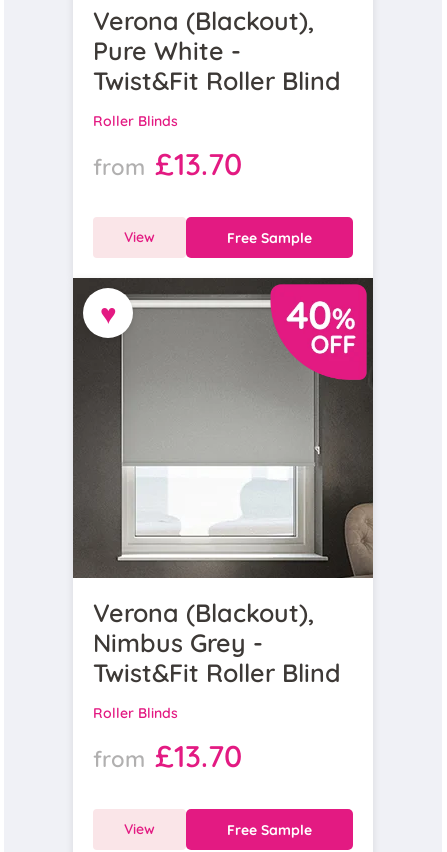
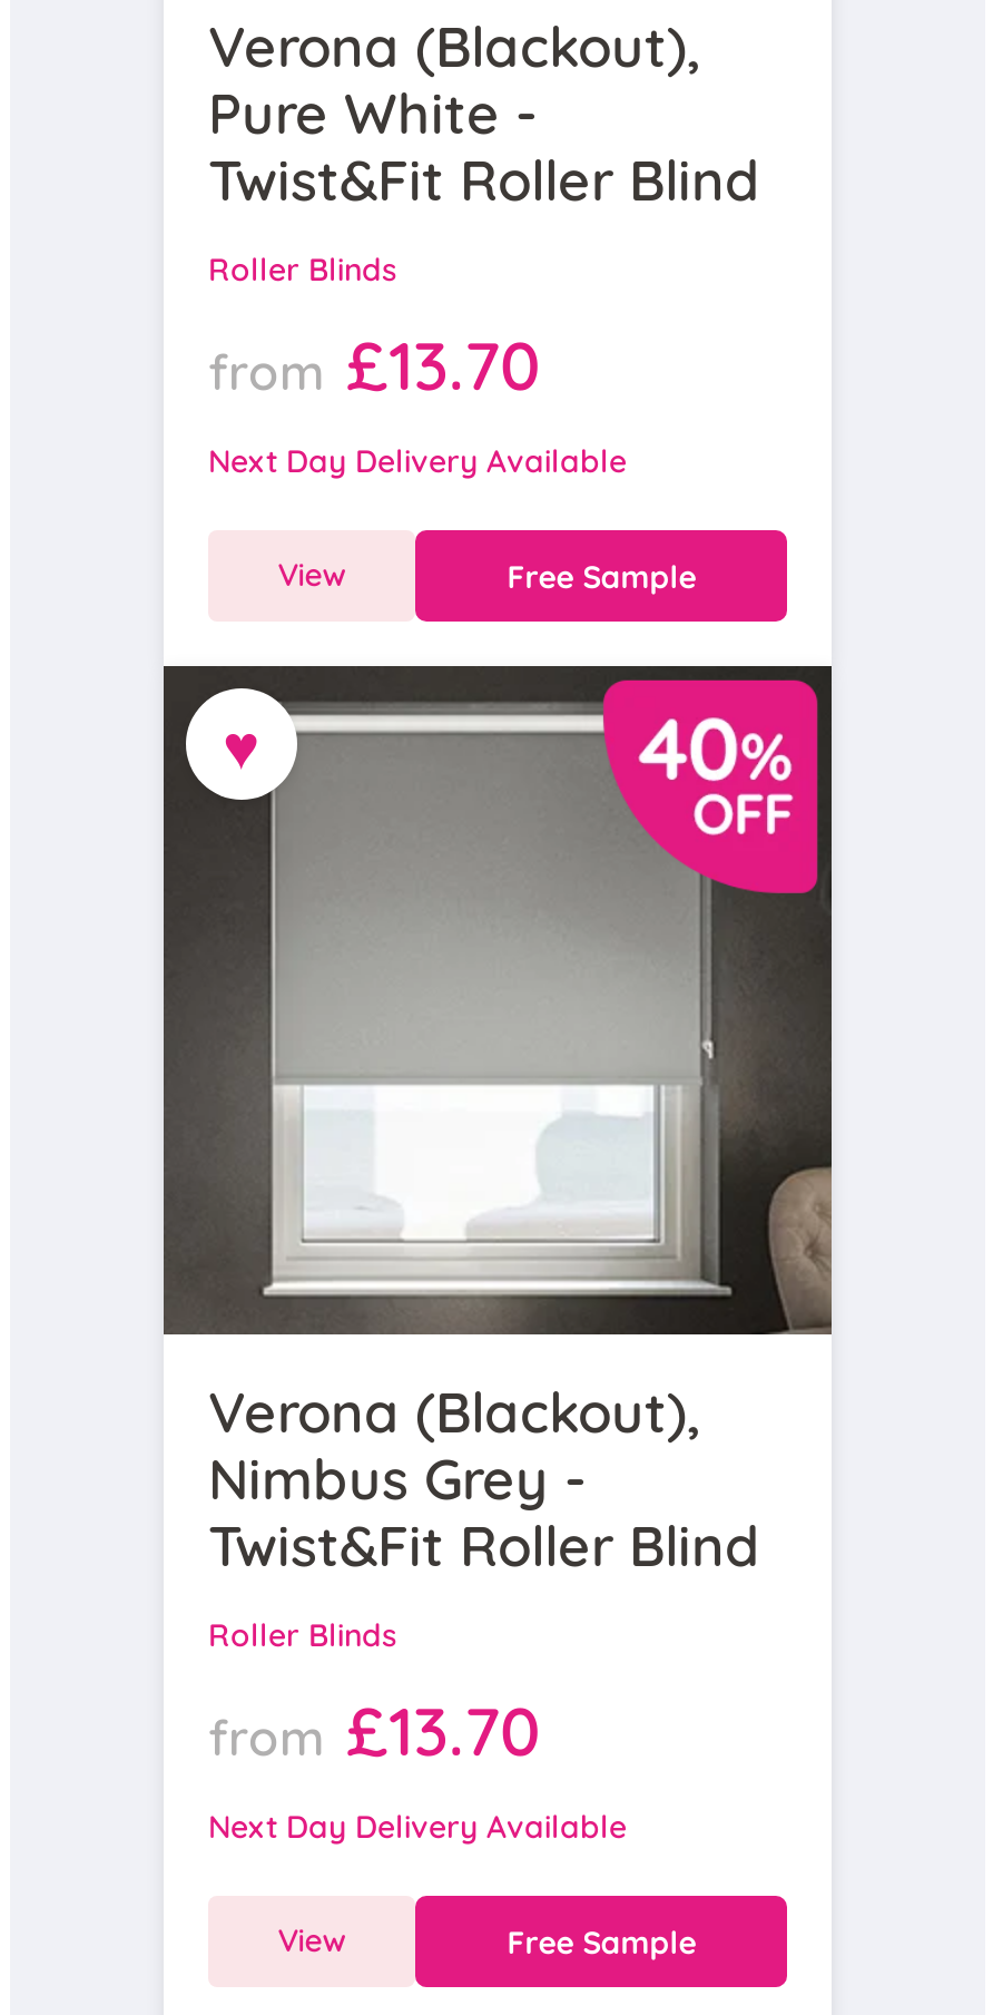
none -> [208,440,627,480] Next Day Delivery Available
none -> [208,1806,627,1846] Next Day Delivery Available

